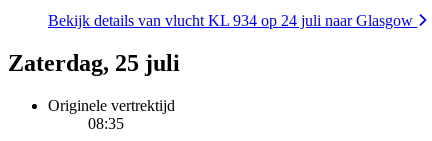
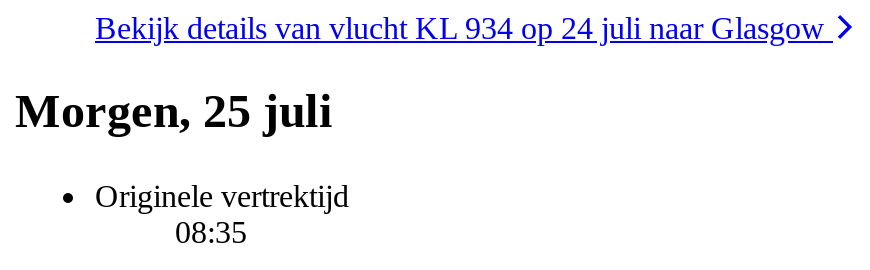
[8,50,180,76] Zaterdag, 25 juli -> [15,86,333,138] Morgen, 25 juli

